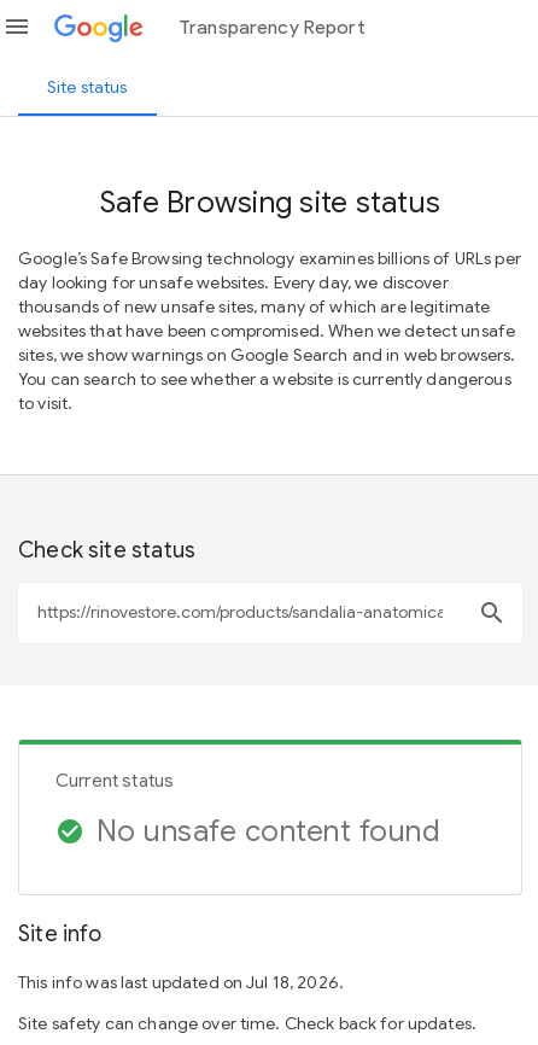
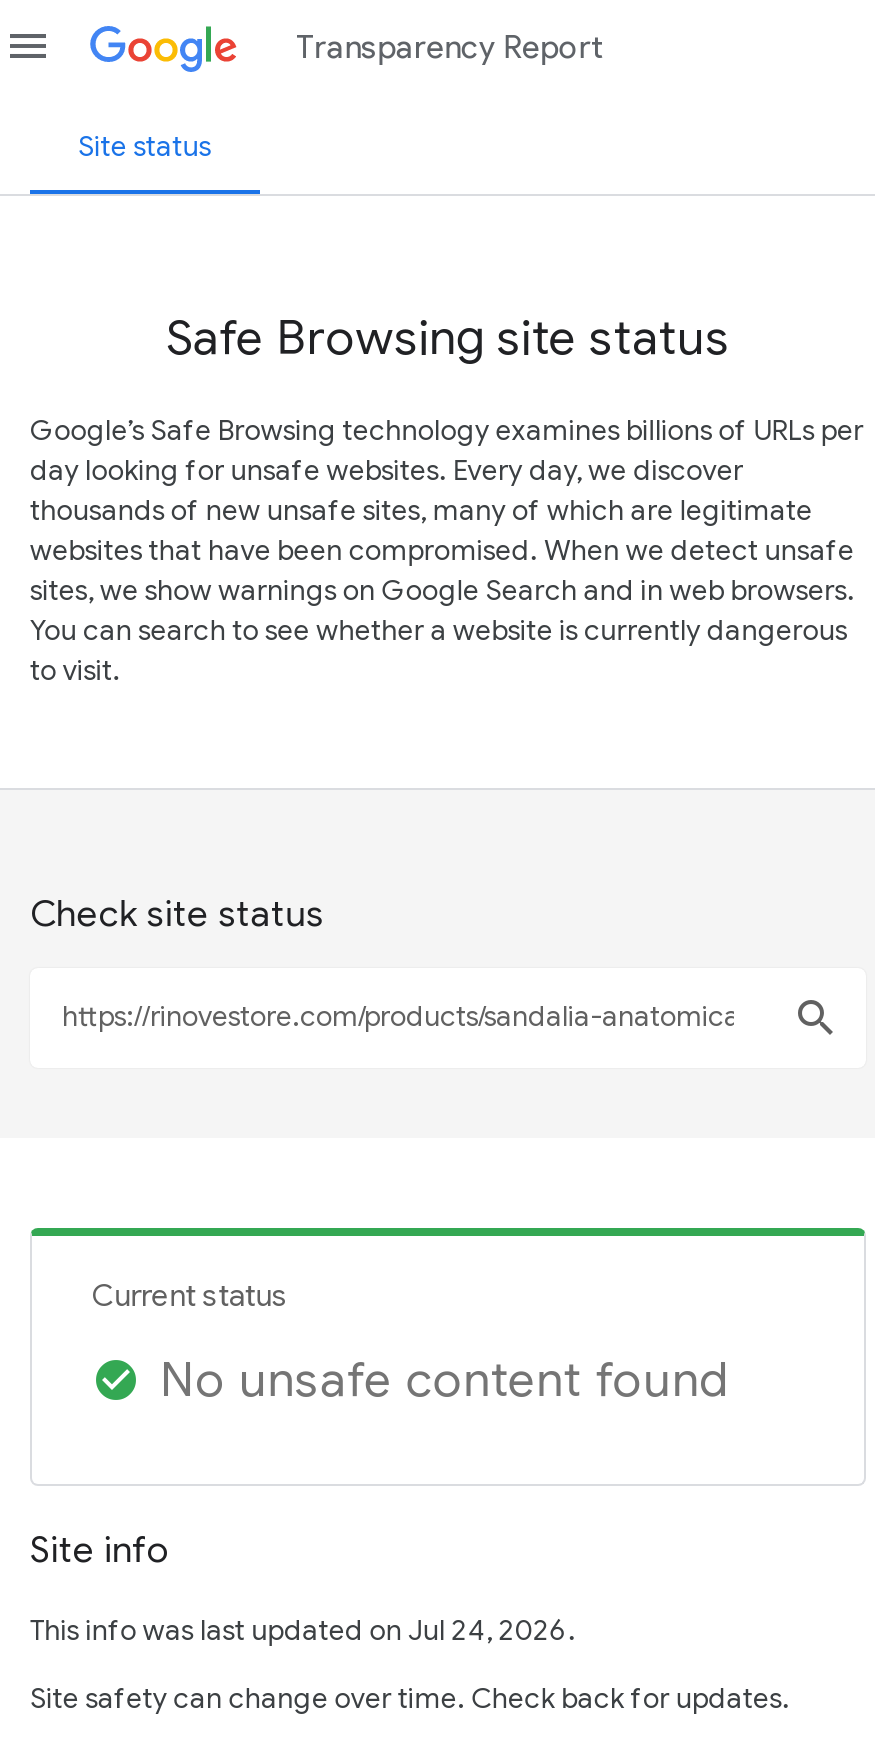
[18,971,344,993] This info was last updated on Jul 18, 2026. -> [30,1612,576,1648] This info was last updated on Jul 24, 2026.

